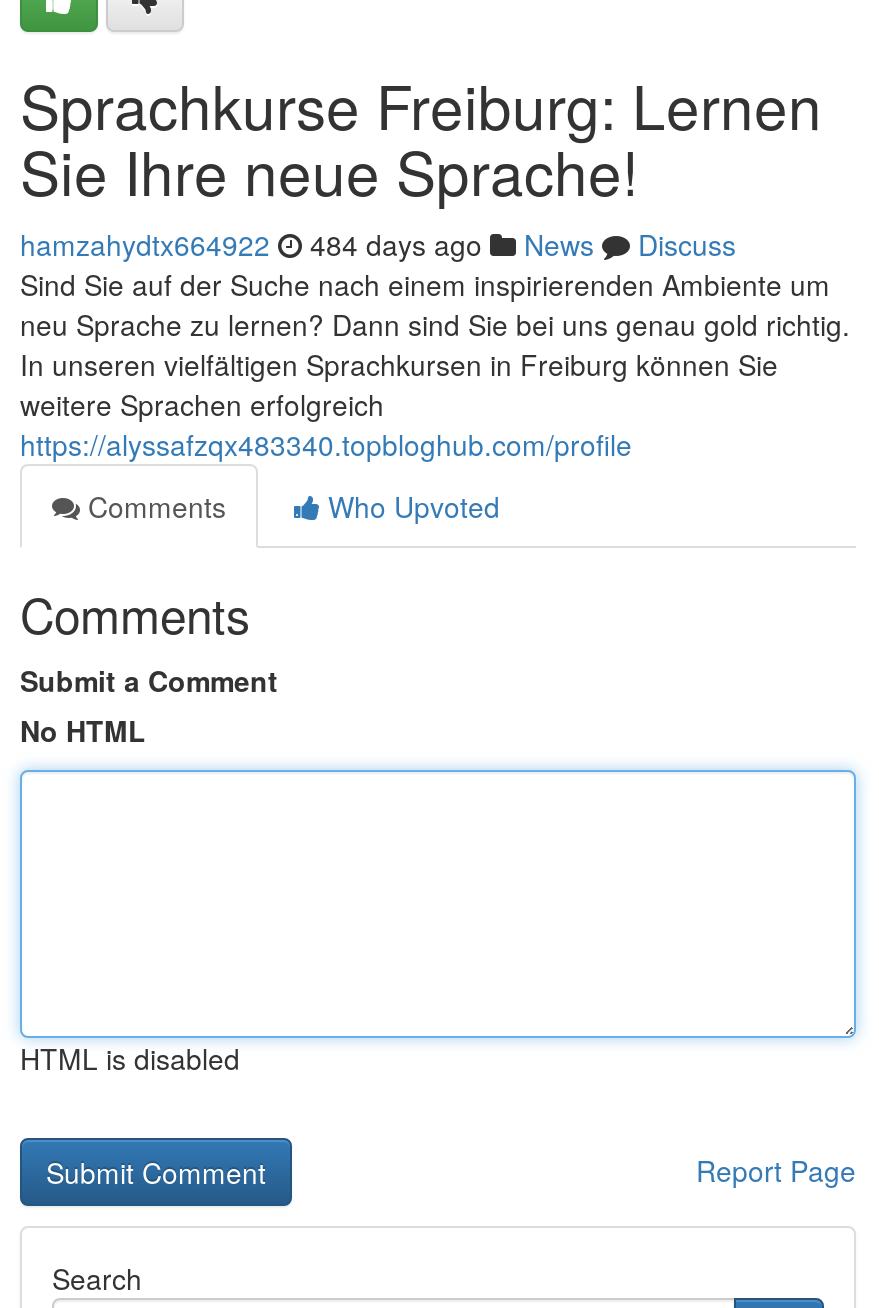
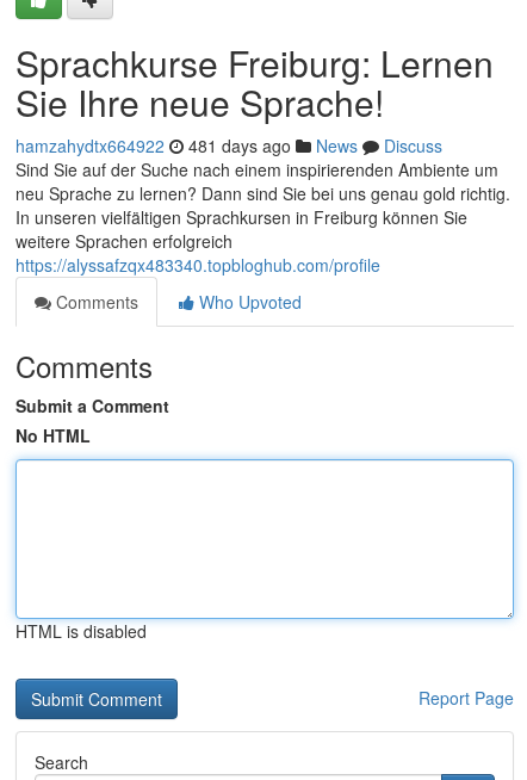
[20,224,736,264] hamzahydtx664922 484 days ago News Discuss -> [15,134,442,157] hamzahydtx664922 481 days ago News Discuss

